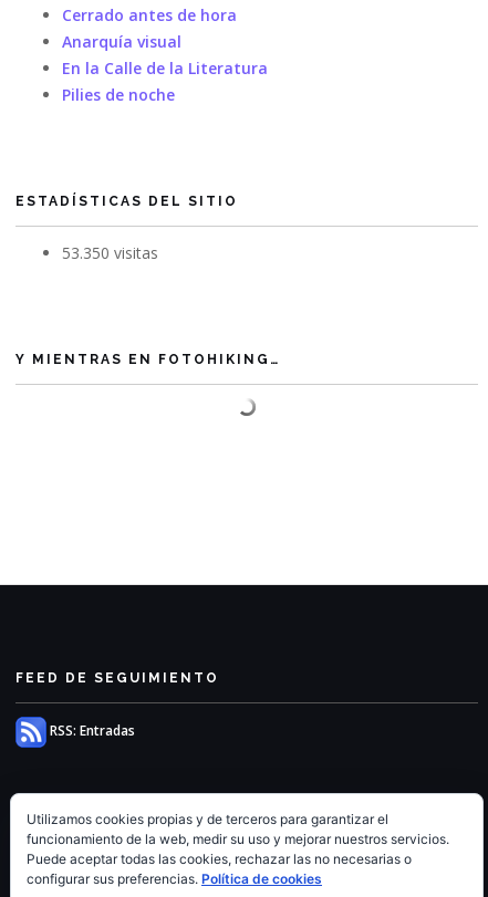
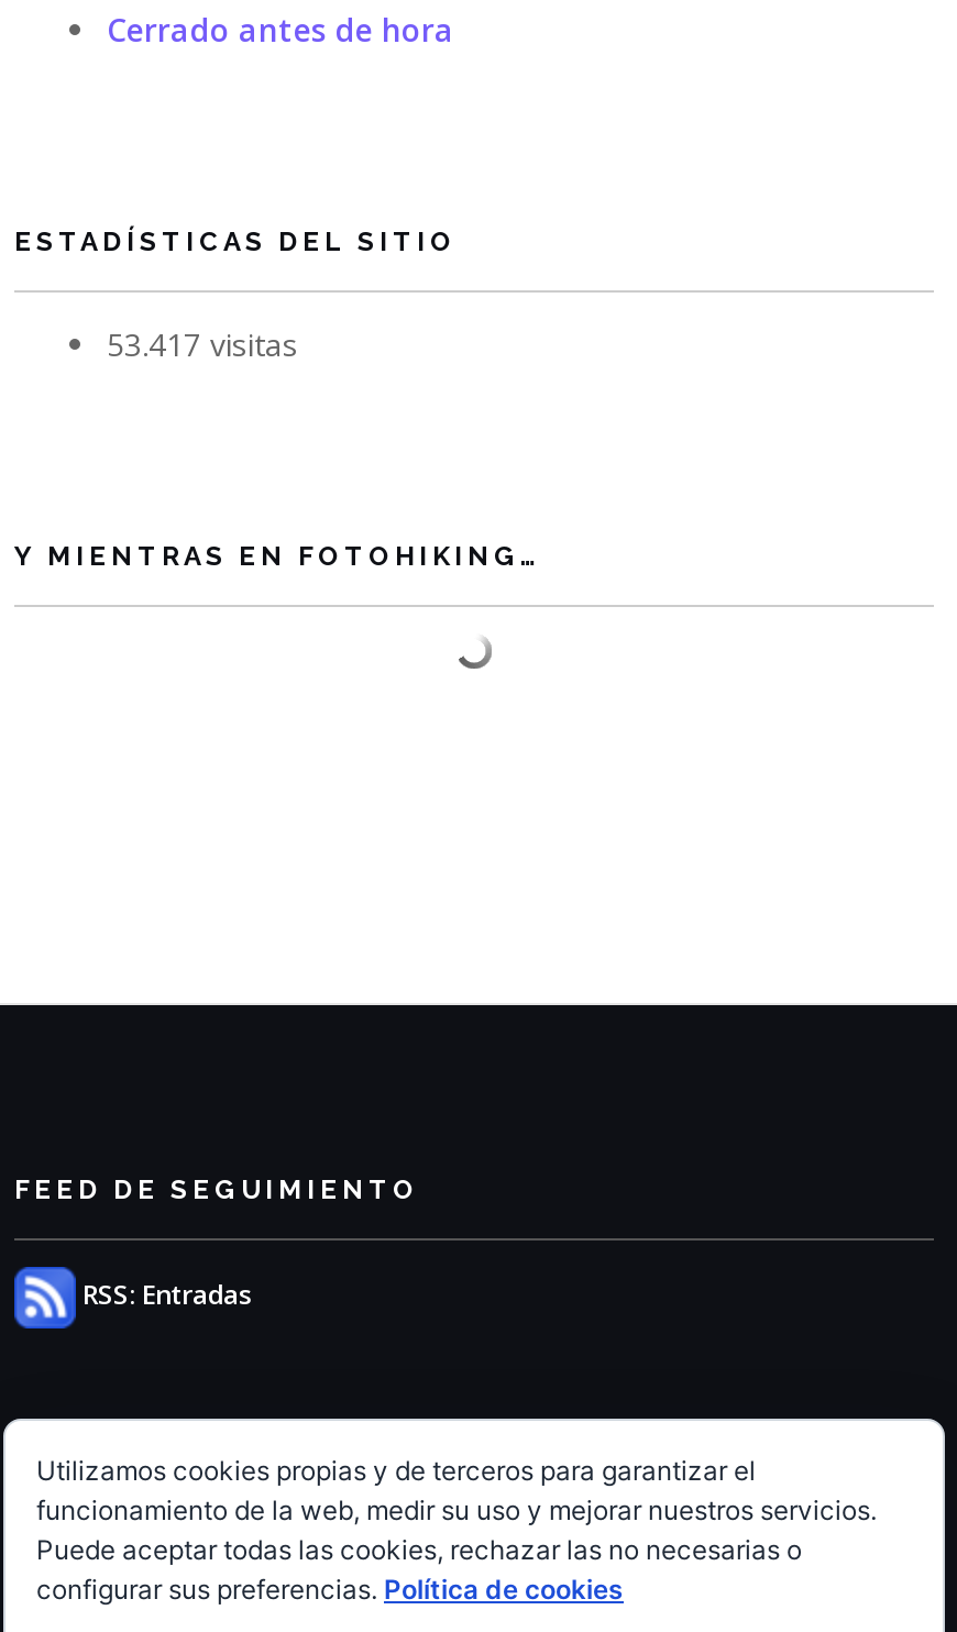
[62,31,268,105] Anarquía visual | En la Calle de la Literatura | Pilies de noche -> none
[62,242,158,263] 53.350 visitas -> [107,323,298,364] 53.417 visitas

